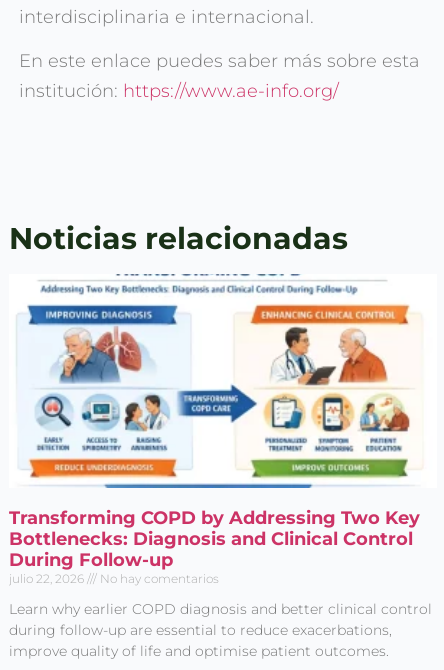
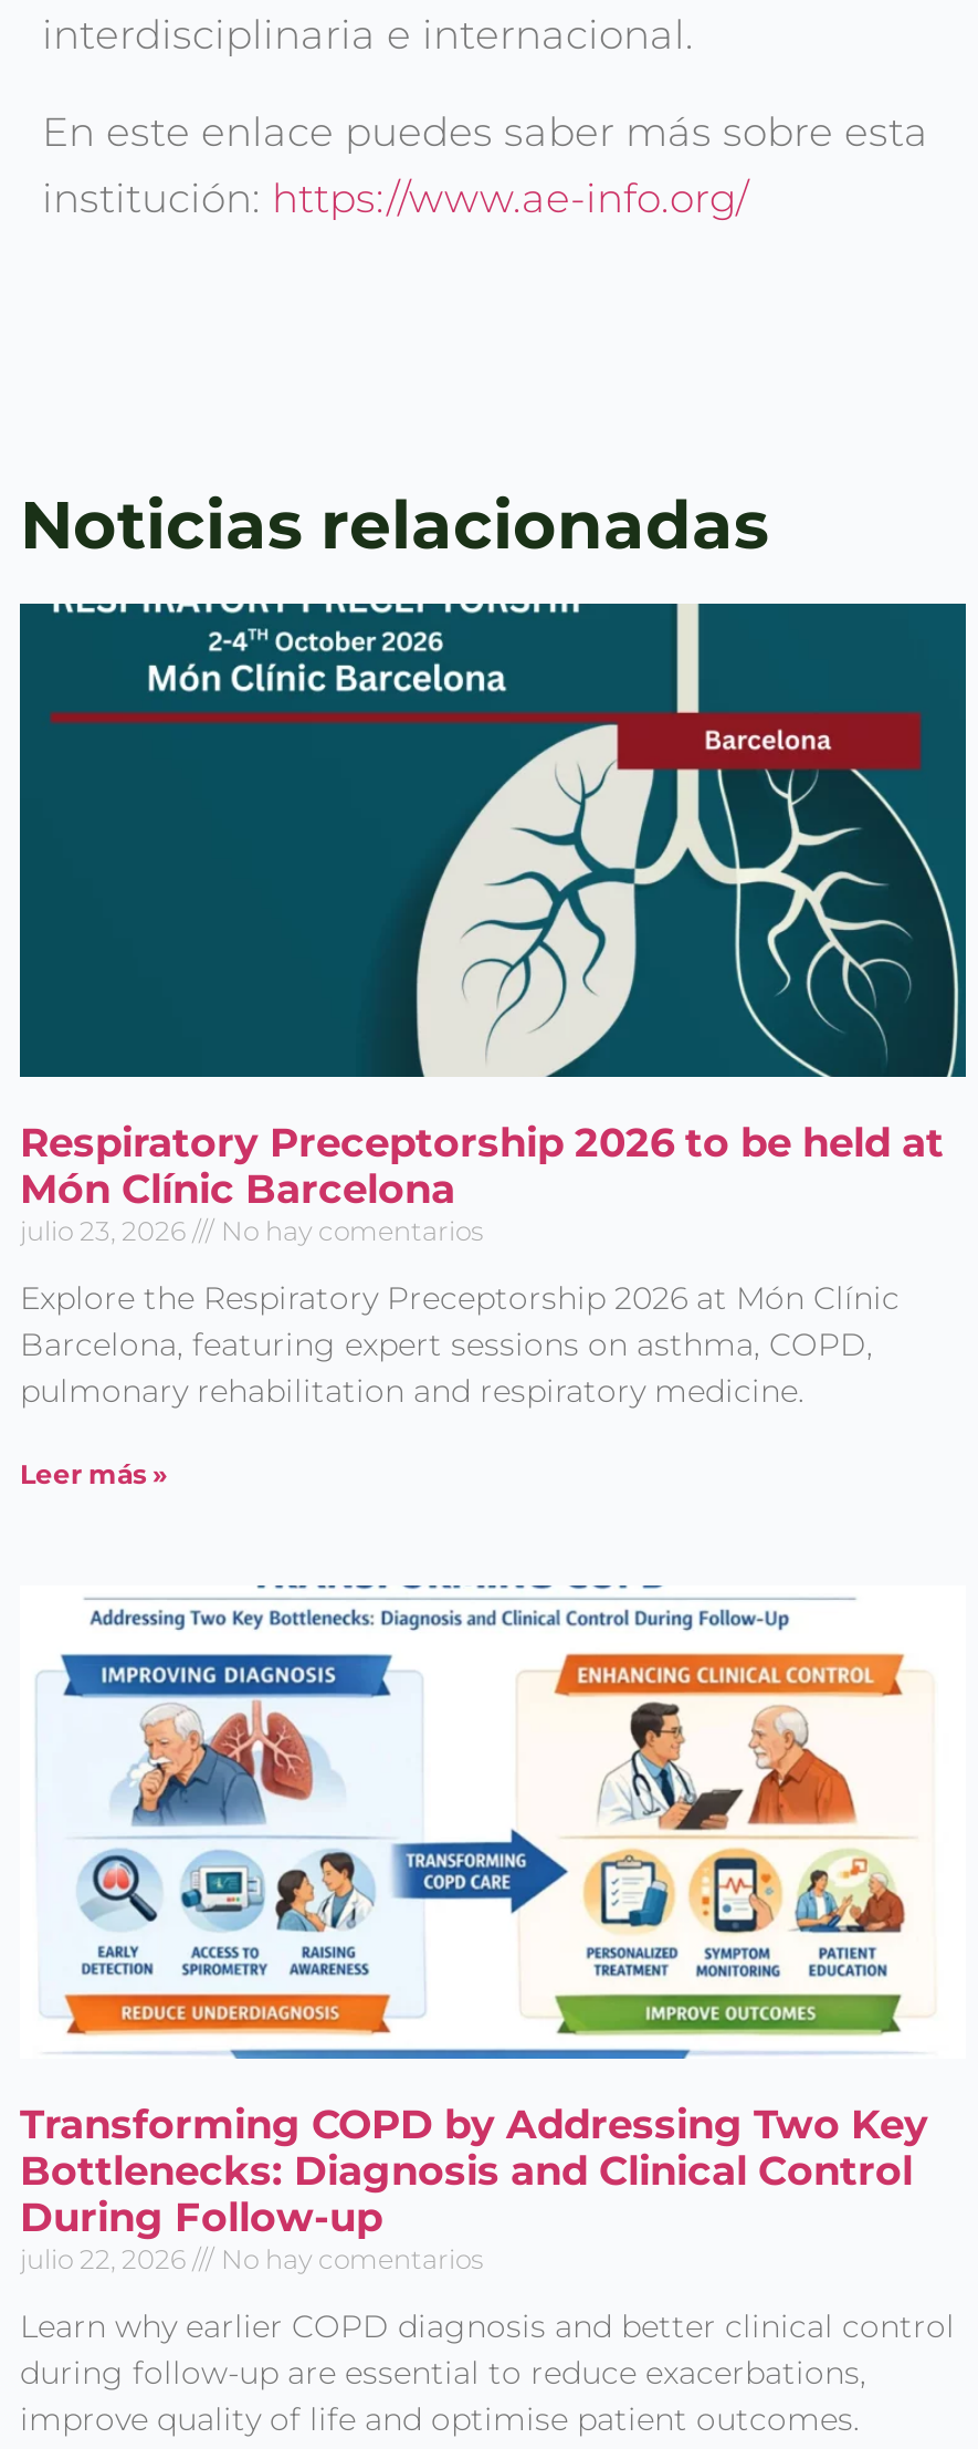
none -> [18,601,968,1490] [image] | Respiratory Preceptorship 2026 to be held at | Món Clínic Barcelona | julio 23, 2026 | No hay comentarios | Explore the Respiratory Preceptorship 2026 at Món Clínic | Barcelona, featuring expert sessions on asthma, COPD, | pulmonary rehabilitation and respiratory medicine. | Leer más »

